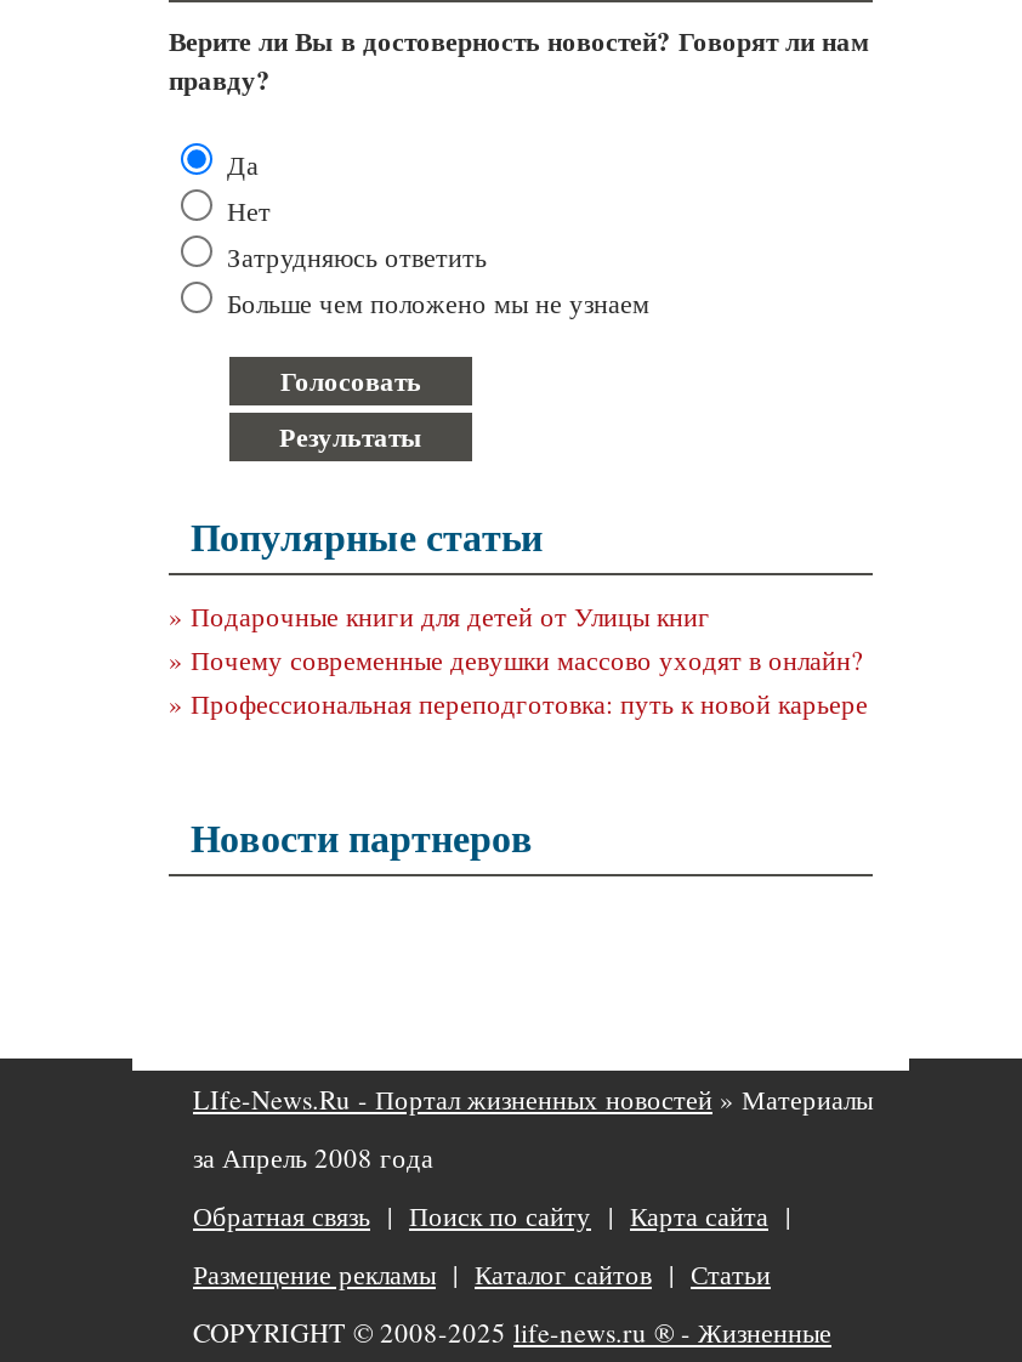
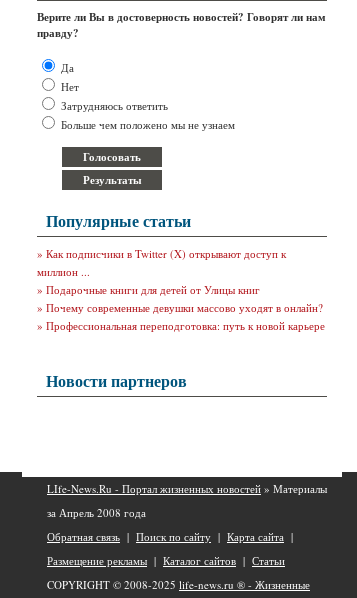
none -> [37,246,286,279] » Как подписчики в Twitter (X) открывают доступ к | миллион ...

